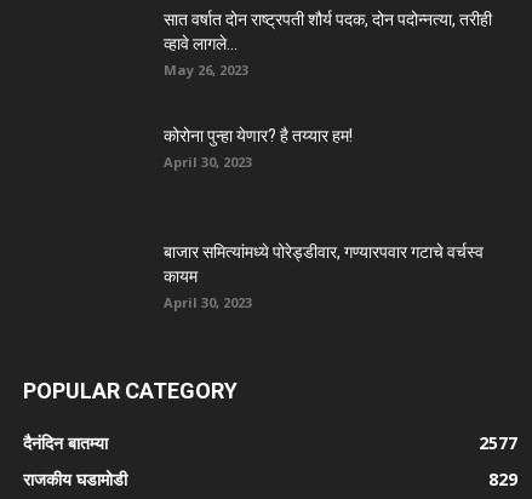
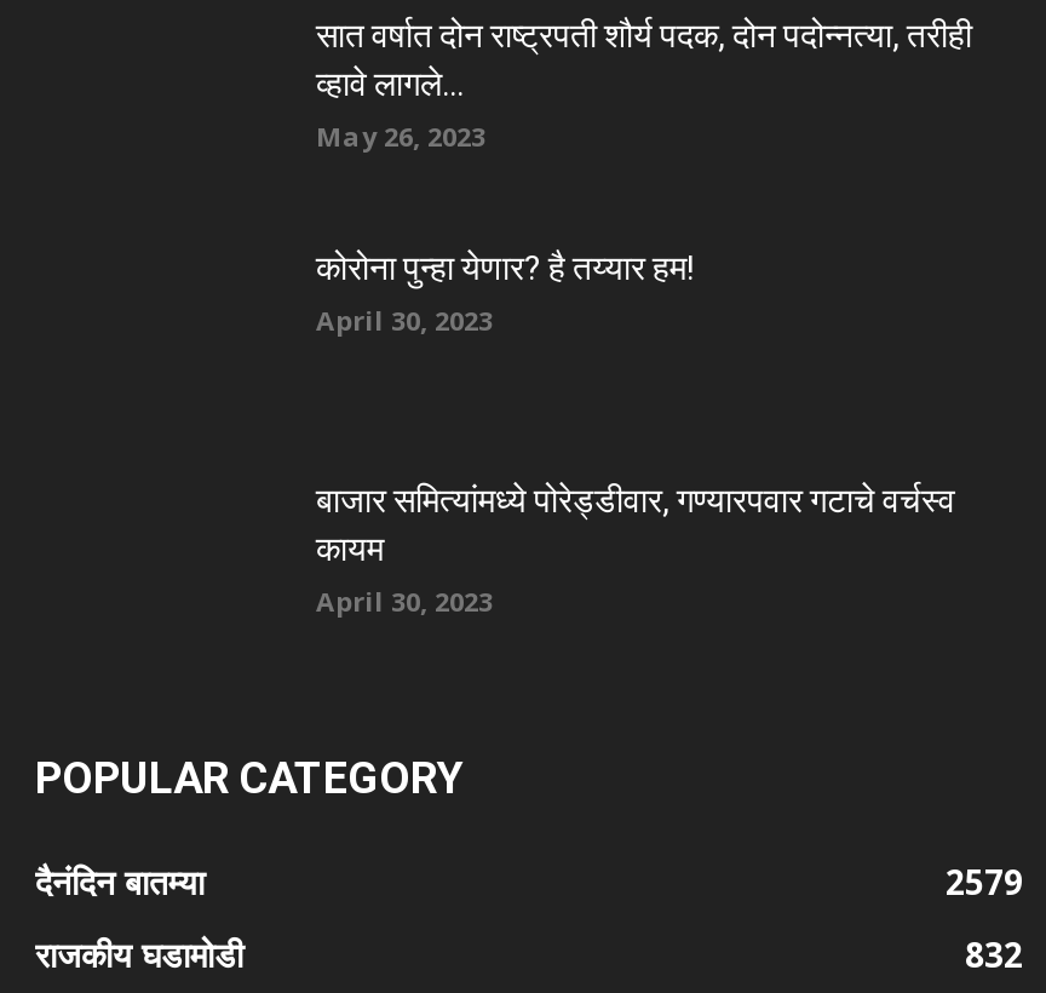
[479,432,517,455] 2577 -> [946,860,1023,906] 2579
[488,468,517,491] 829 -> [965,932,1023,978] 832

